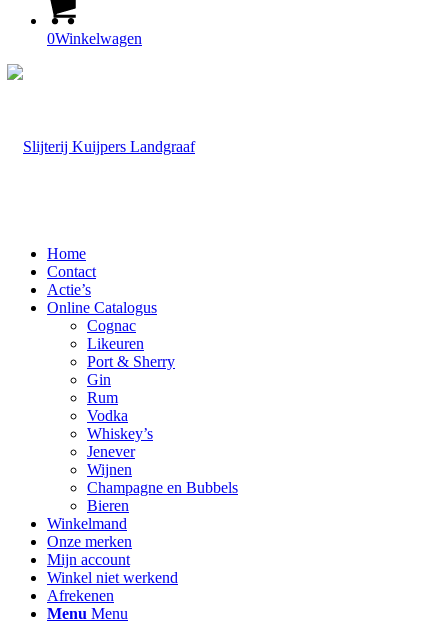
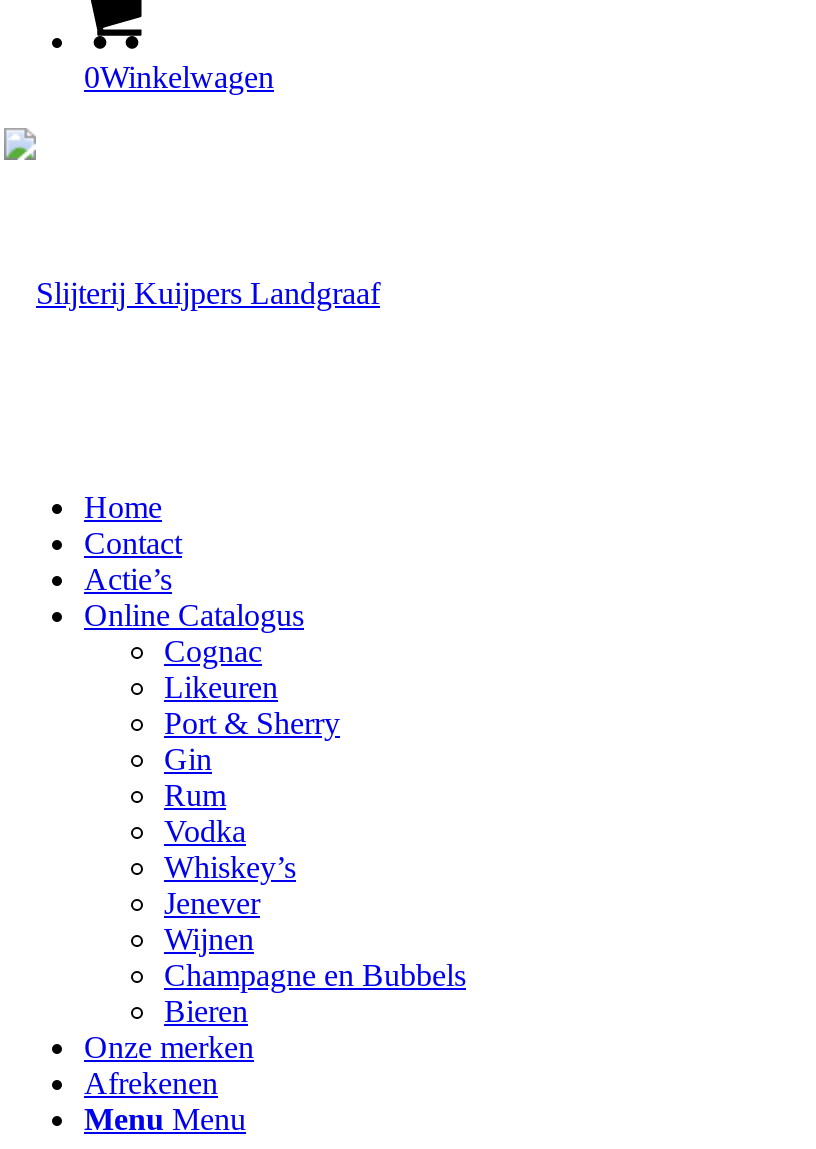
[47,515,127,532] Winkelmand -> none
[47,551,178,586] Mijn account | Winkel niet werkend -> none

